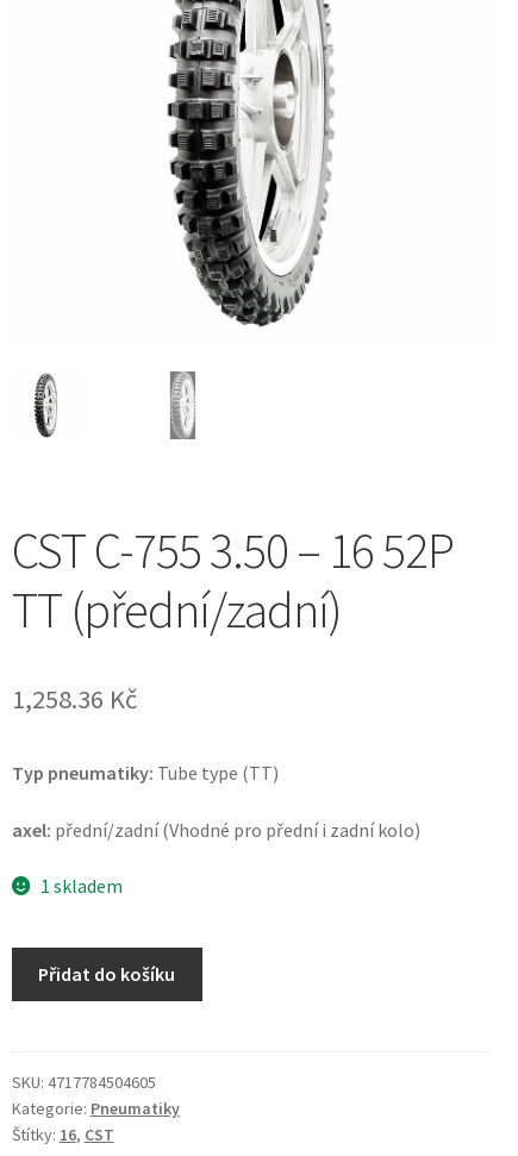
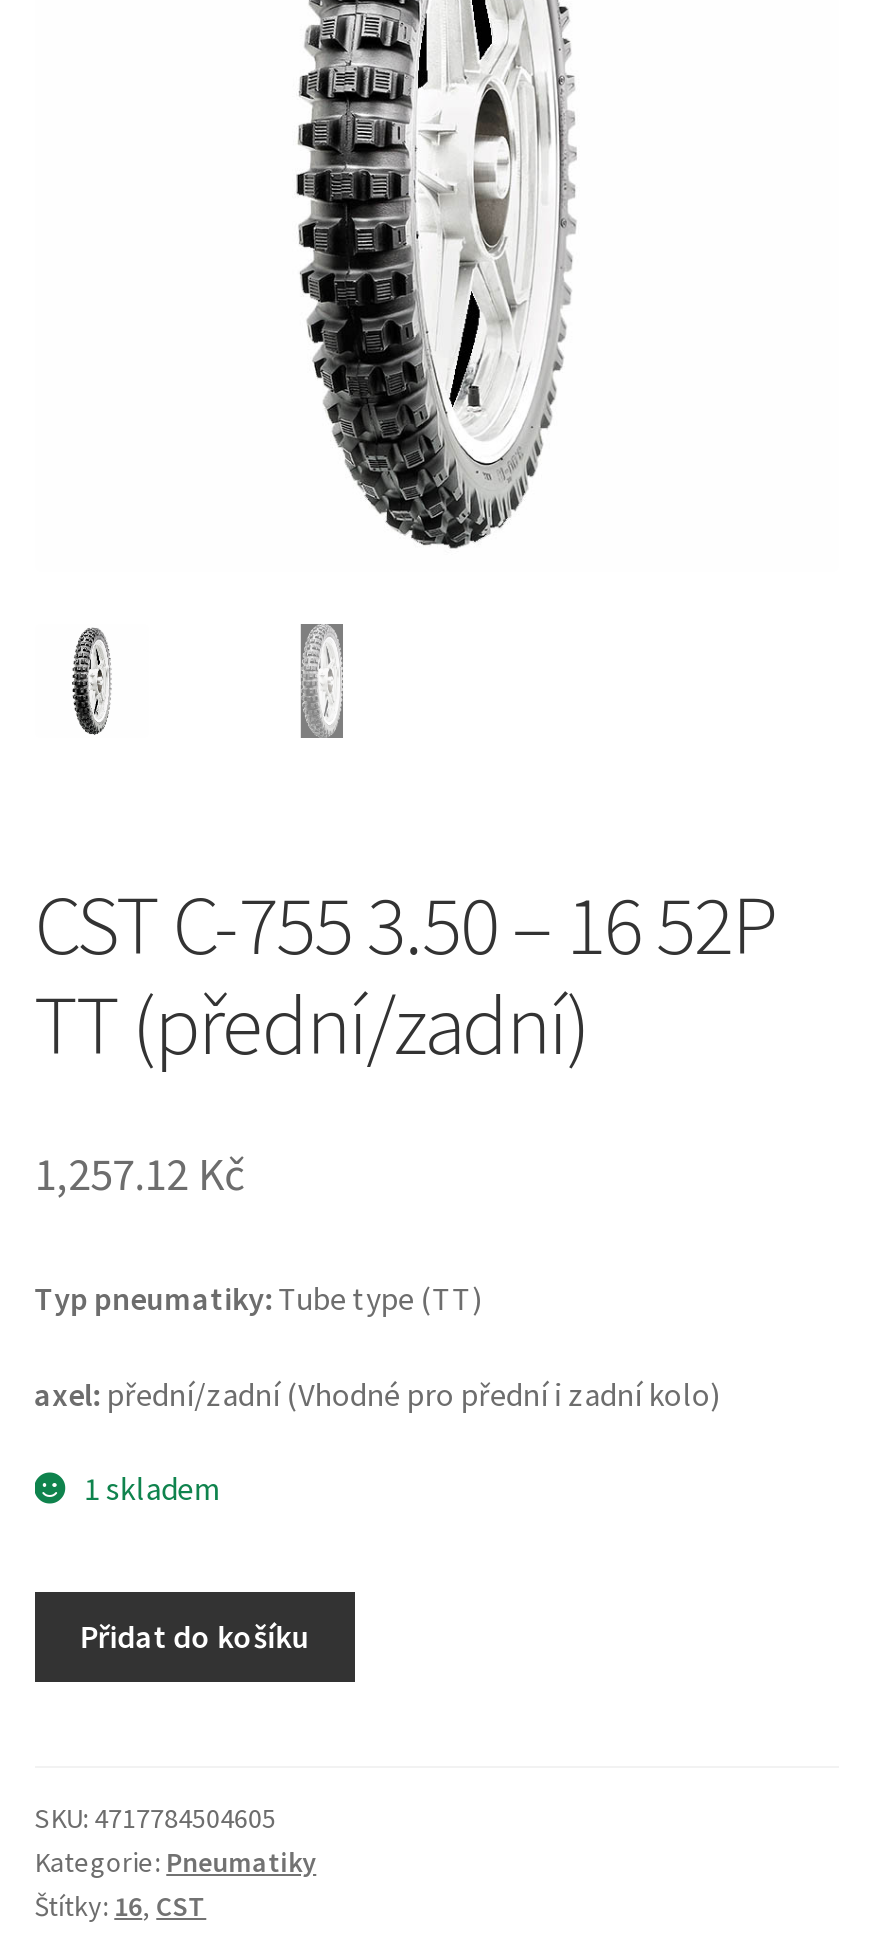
[11,682,136,716] 1,258.36 Kč -> [34,1146,244,1202] 1,257.12 Kč

